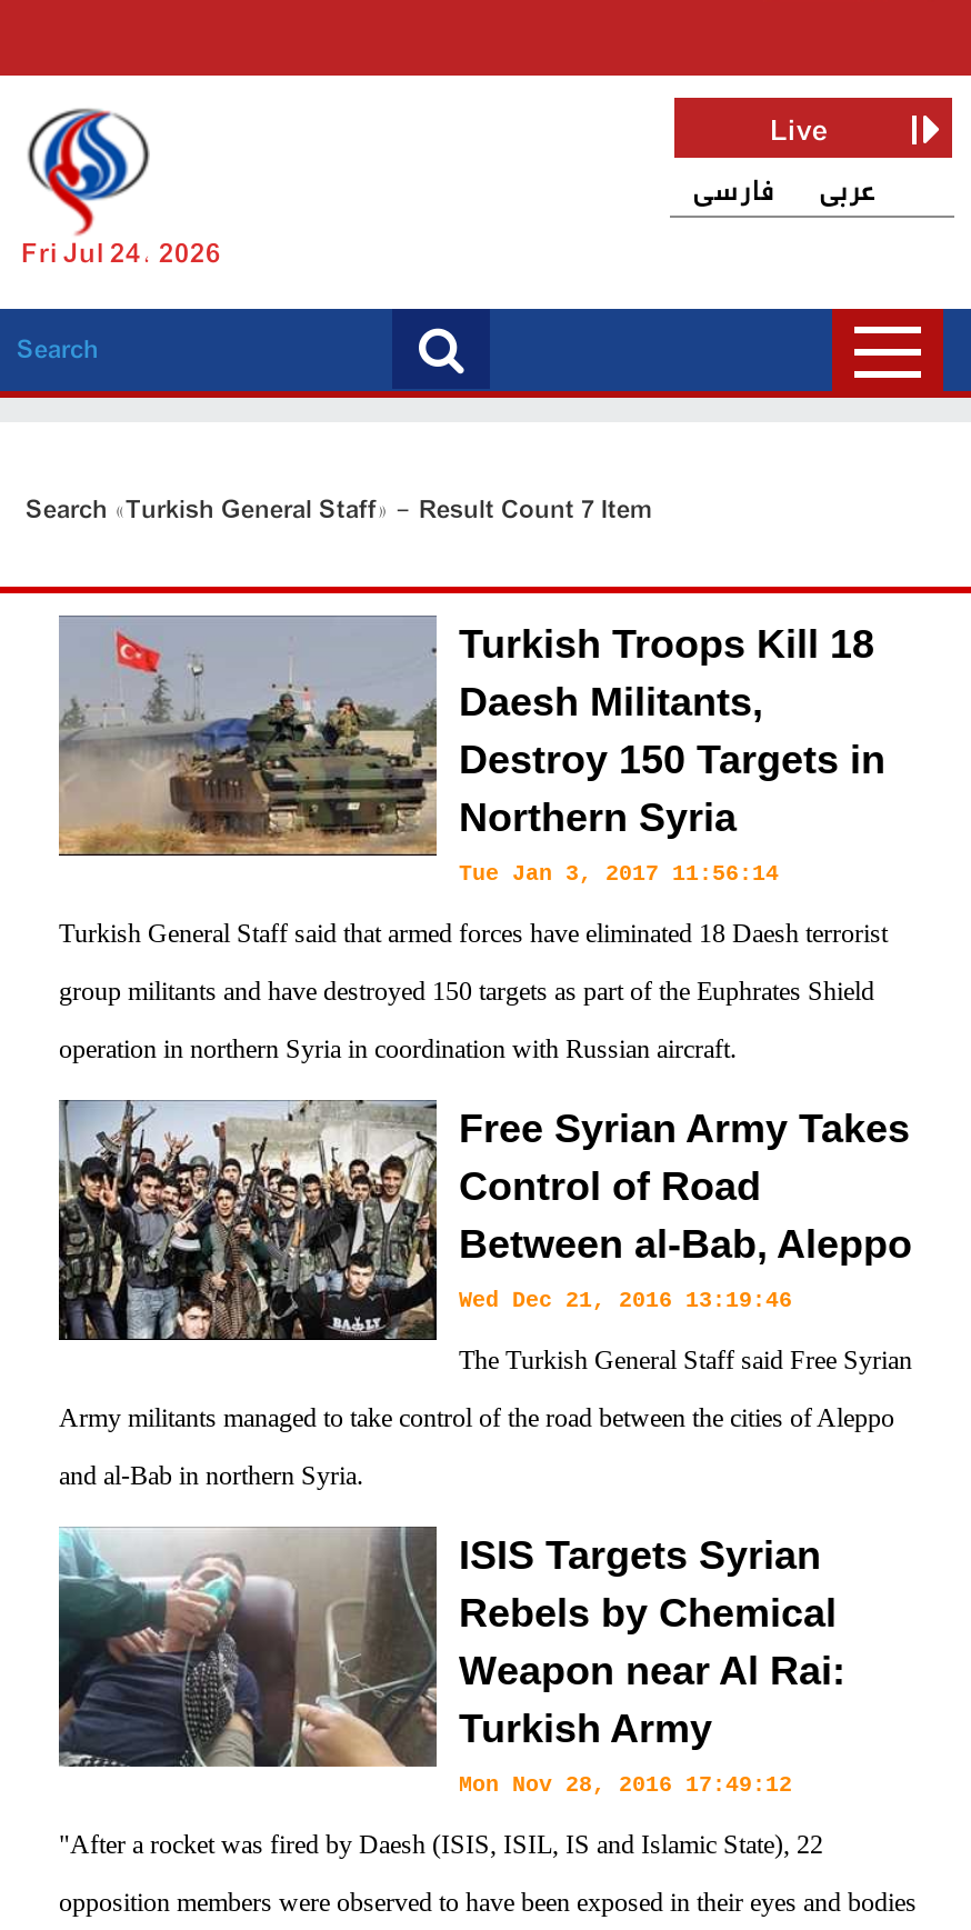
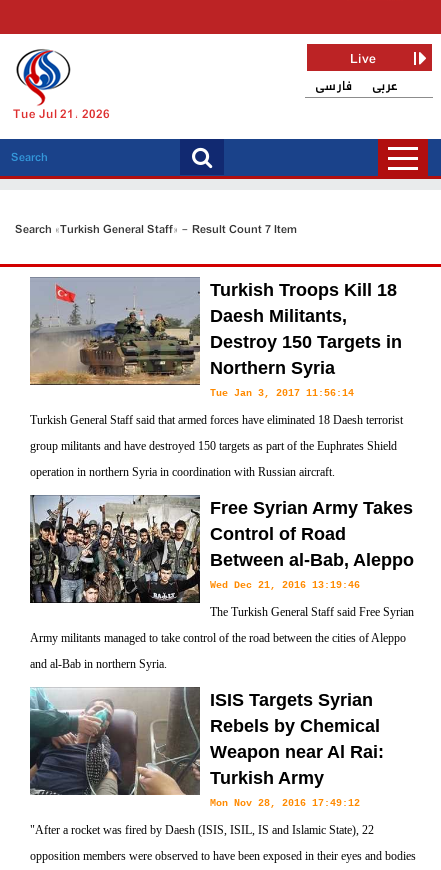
[21,233,221,278] Fri Jul 24, 2026 -> [13,105,110,125] Tue Jul 21, 2026

